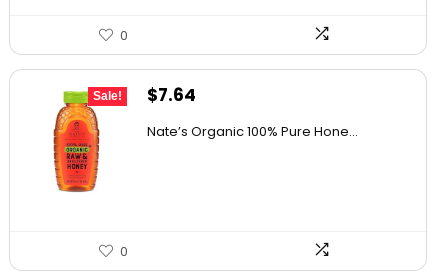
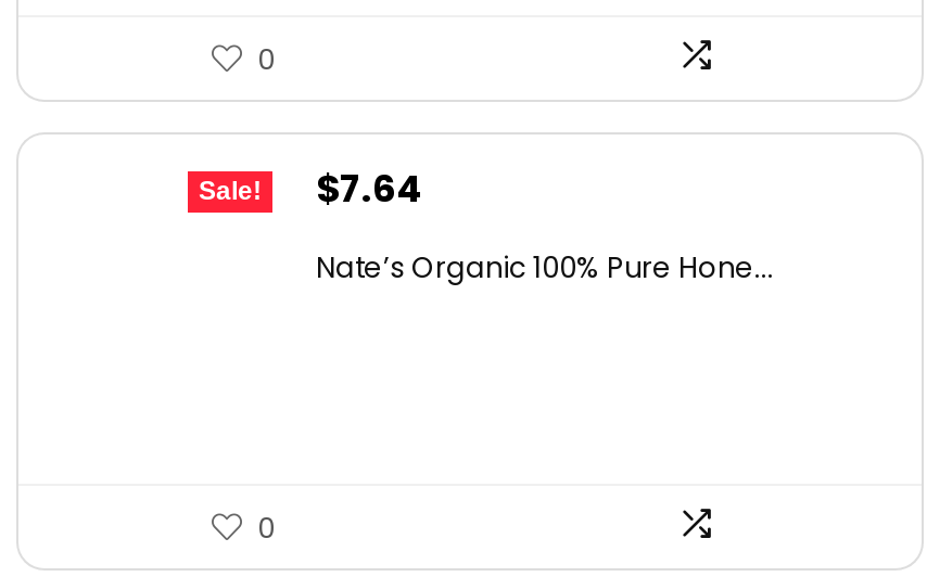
[52,90,101,193] [image] -> none

